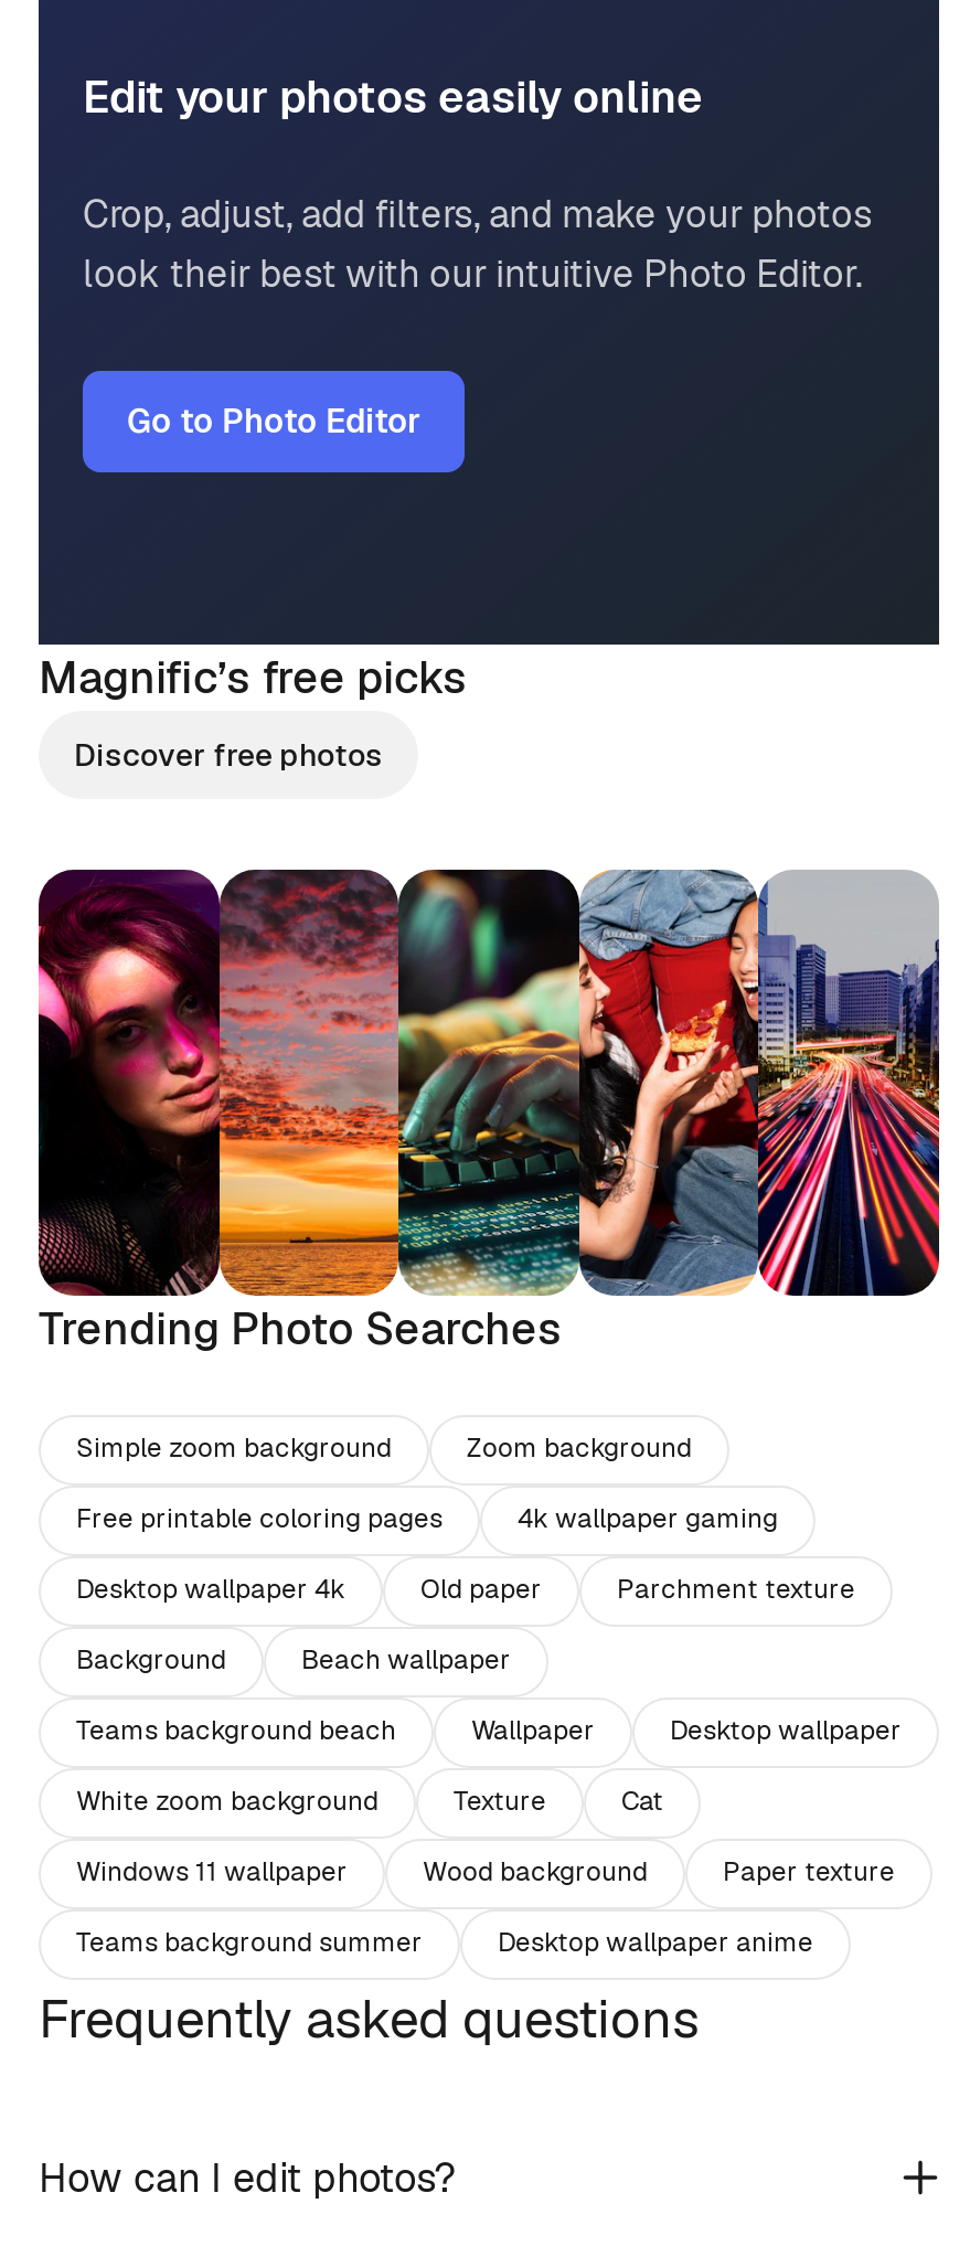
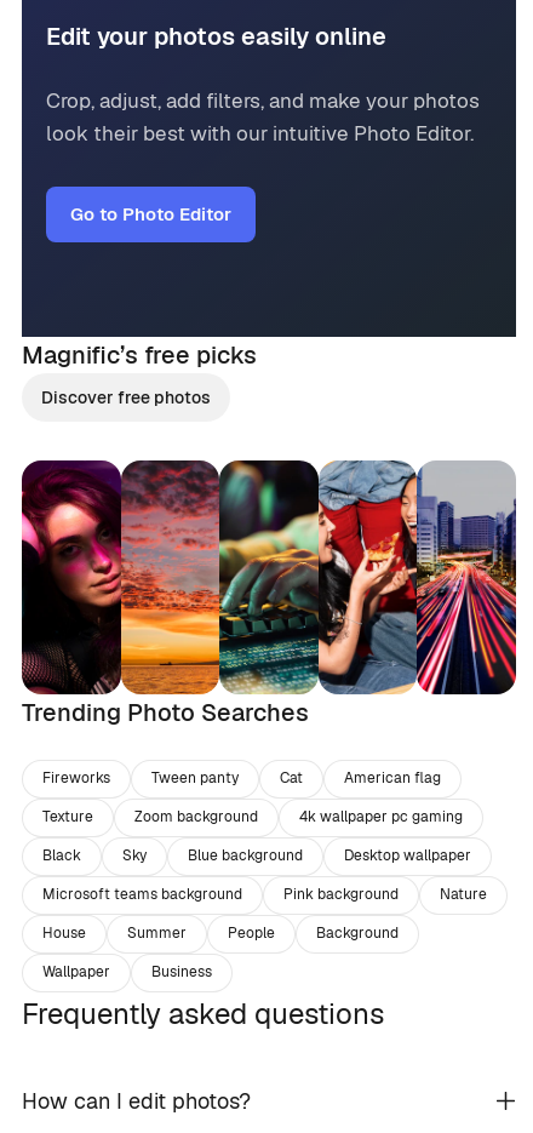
[76,1431,855,1820] Simple zoom background | Free printable coloring pages | 4k wallpaper gaming | Desktop wallpaper 4k | Old paper | Parchment texture | Beach wallpaper | Teams background beach | White zoom background -> [42,769,239,788] Fireworks | Tween panty
moved [454,1431,692,1820] -> [42,808,258,827]: Texture | Zoom background
moved [76,1643,595,1749] -> [42,924,399,982]: Background | Wallpaper
moved [670,1714,902,1749] -> [344,846,471,866]: Desktop wallpaper
moved [621,1785,663,1820] -> [280,769,303,788]: Cat
[76,1855,895,1961] Windows 11 wallpaper | Wood background | Paper texture | Teams background summer | Desktop wallpaper anime -> [42,769,487,982] American flag | 4k wallpaper pc gaming | Black | Sky | Blue background | Microsoft teams background | Pink background | Nature | House | Summer | People | Business

